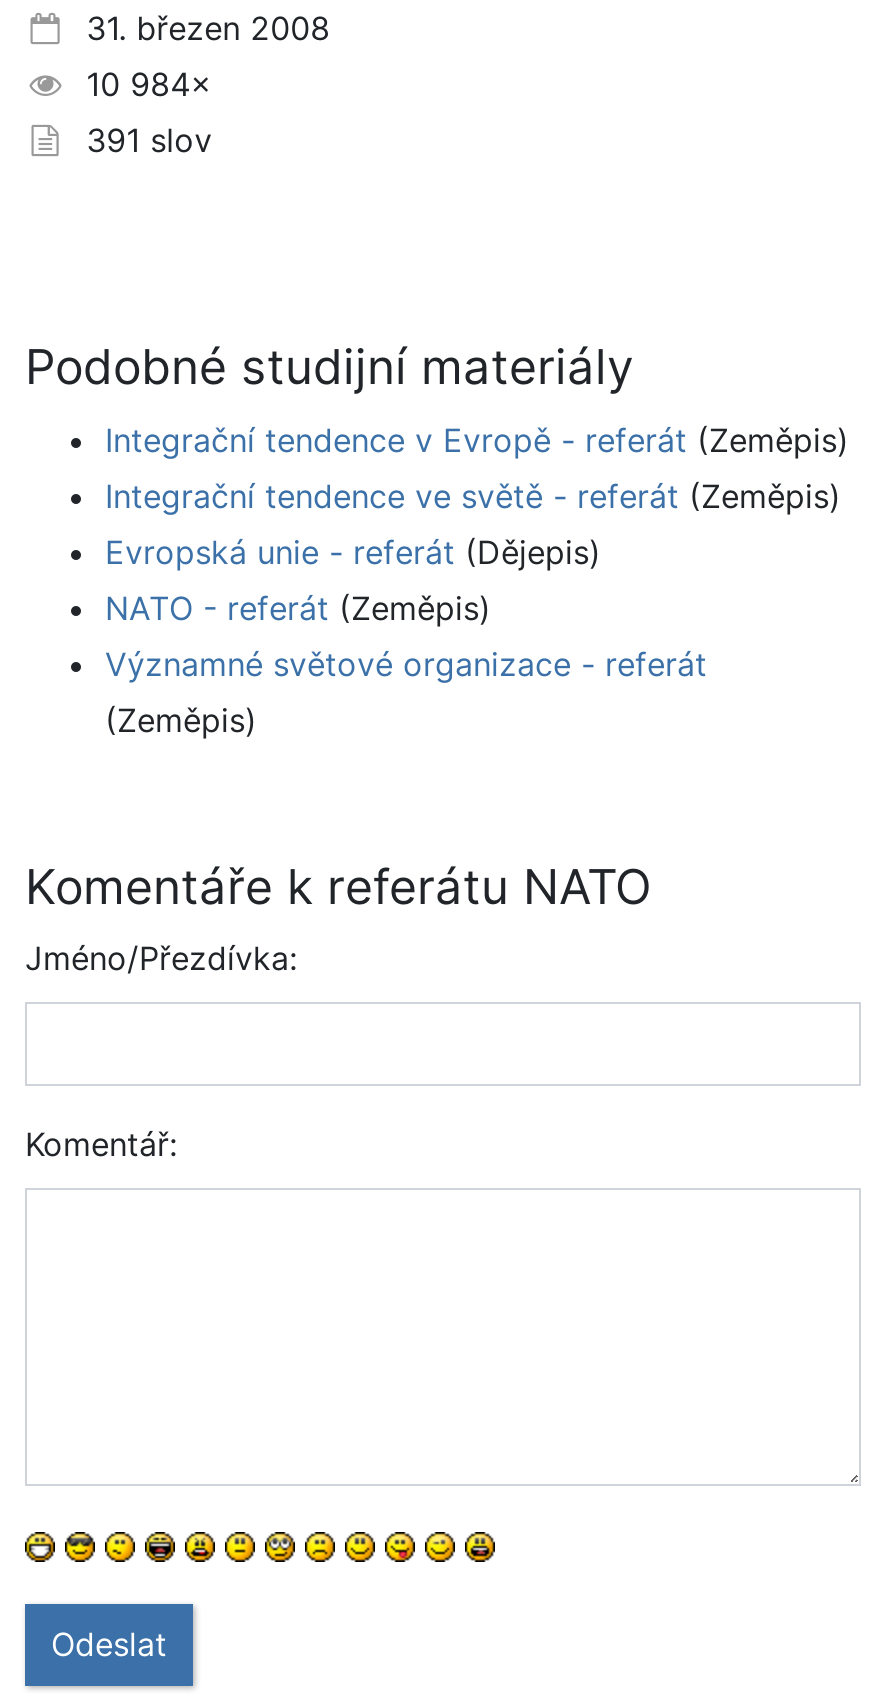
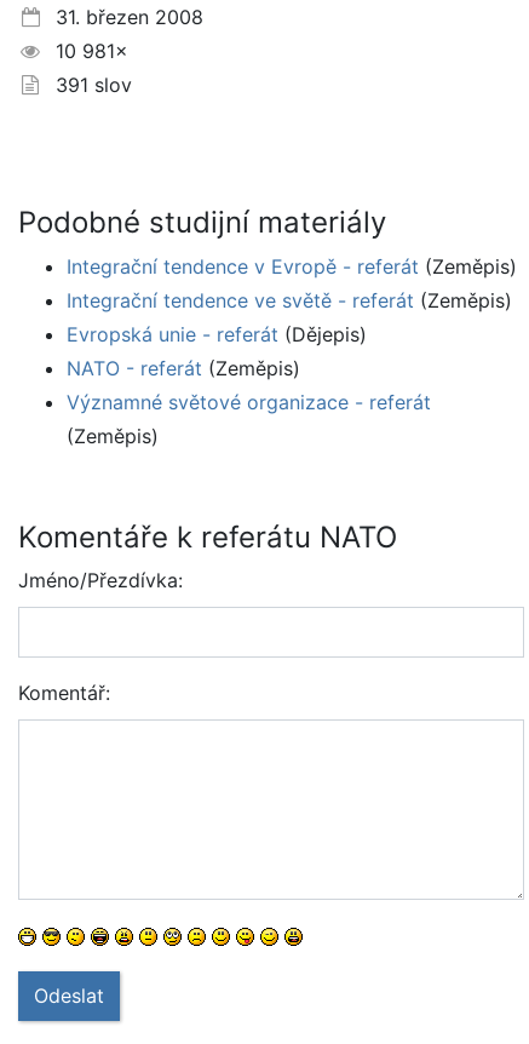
[66,65,212,105] 10 984× -> [43,39,128,63] 10 981×

